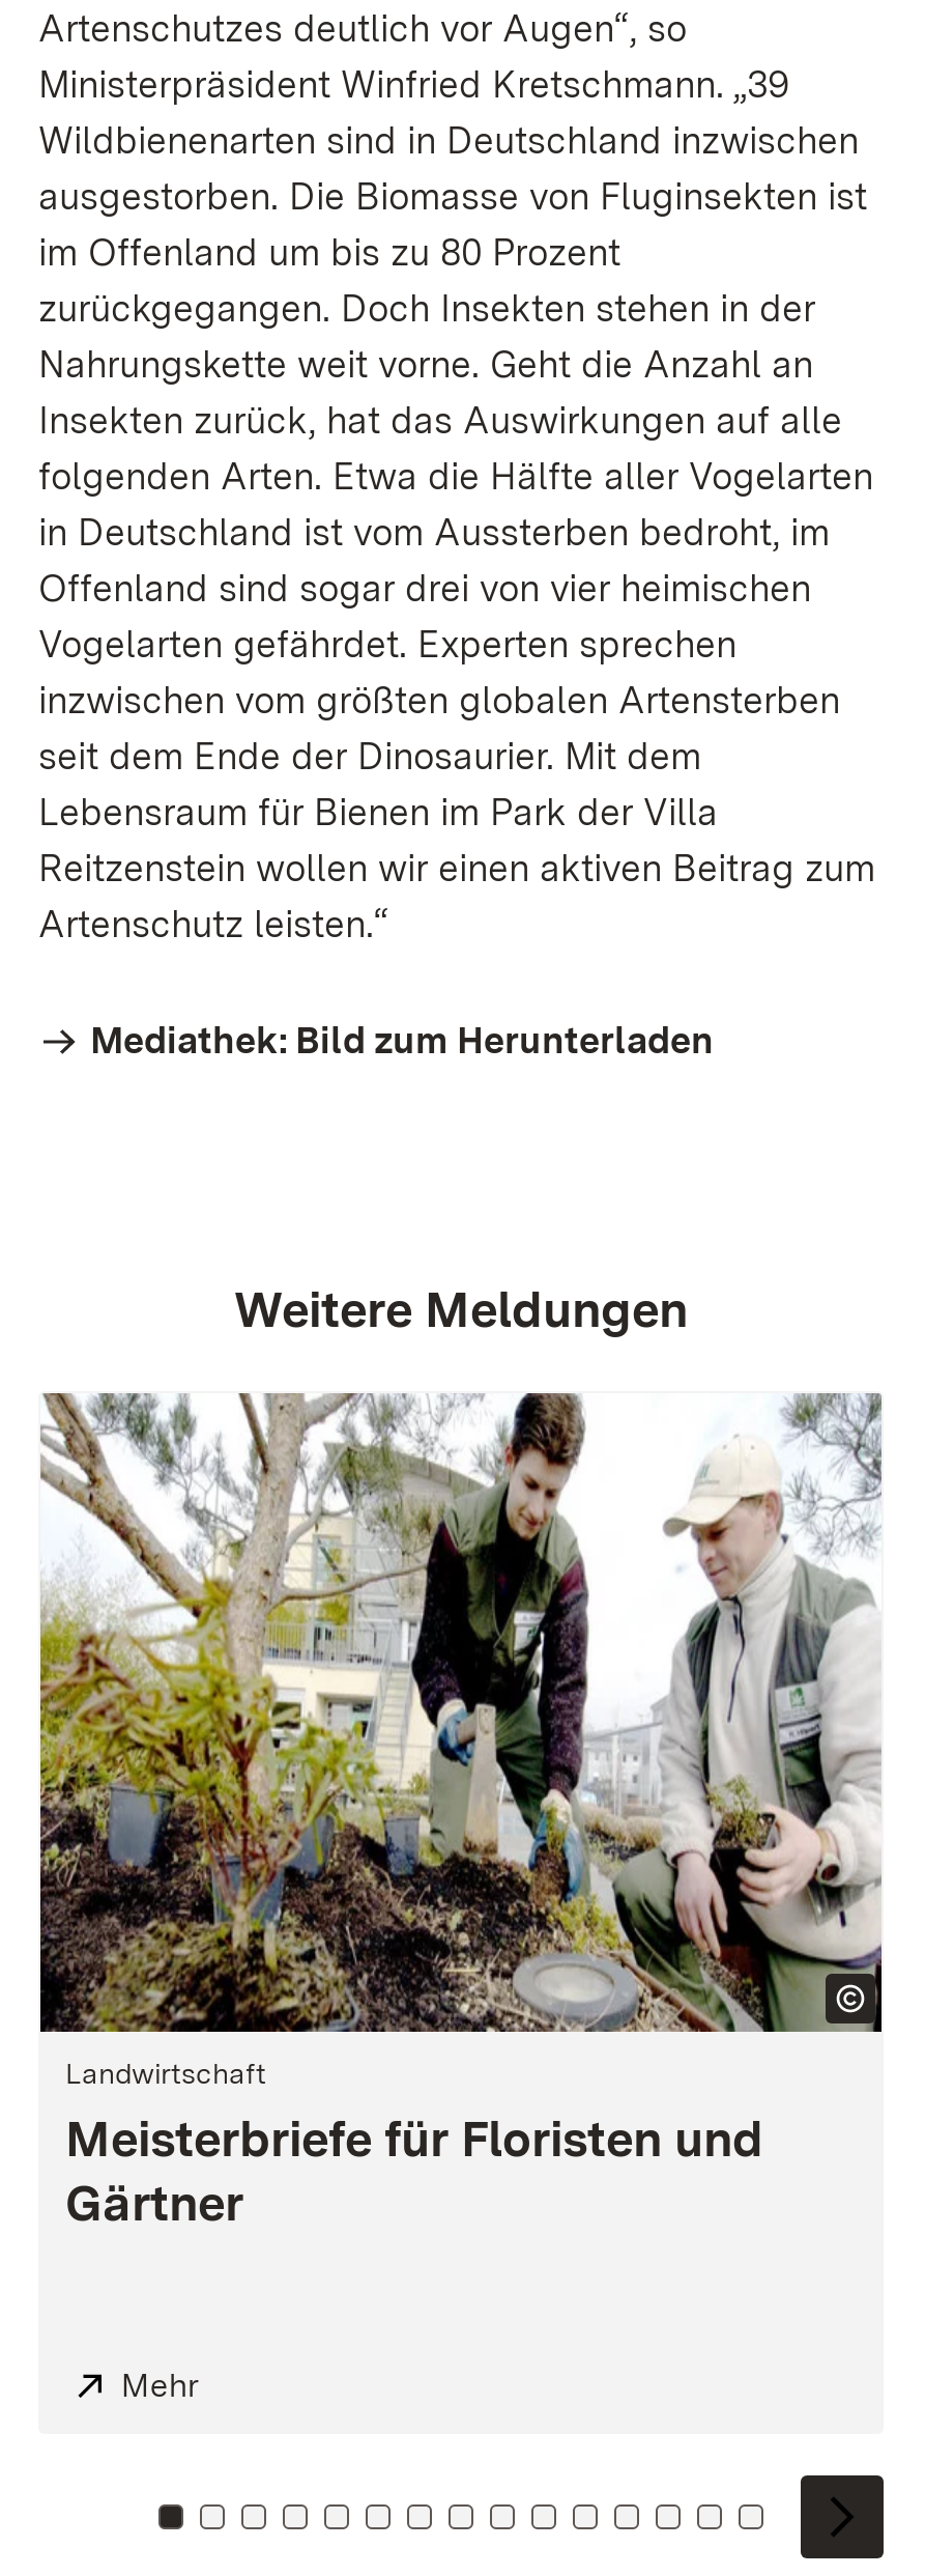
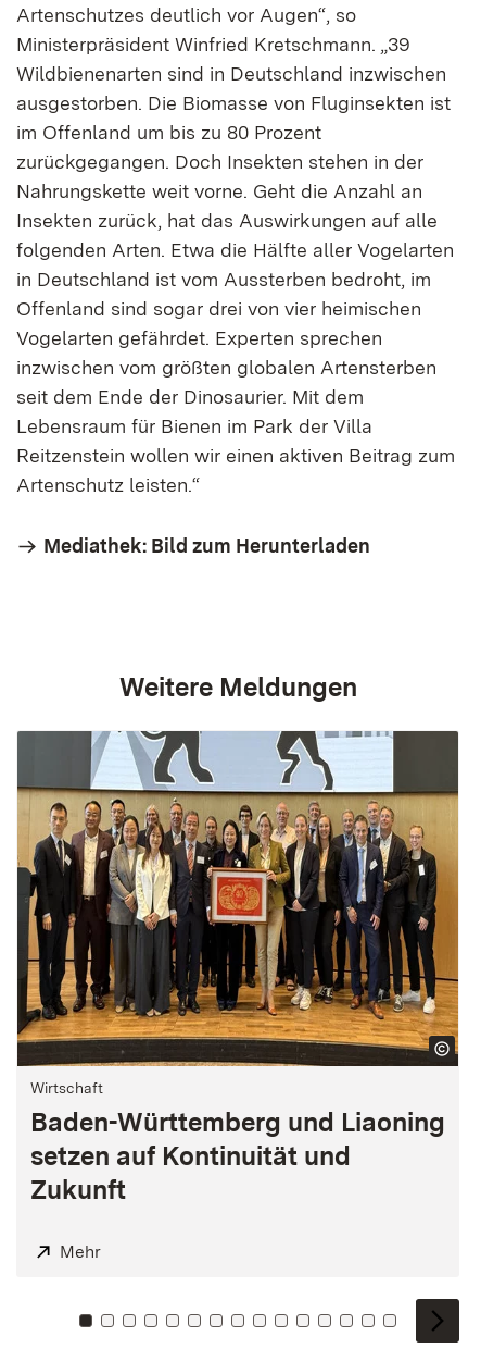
[38,1391,884,2233] [image] | Landwirtschaft | Meisterbriefe für Floristen und | Gärtner -> [16,730,459,1205] [image] | Wirtschaft | Baden-Württemberg und Liaoning | setzen auf Kontinuität und | Zukunft

